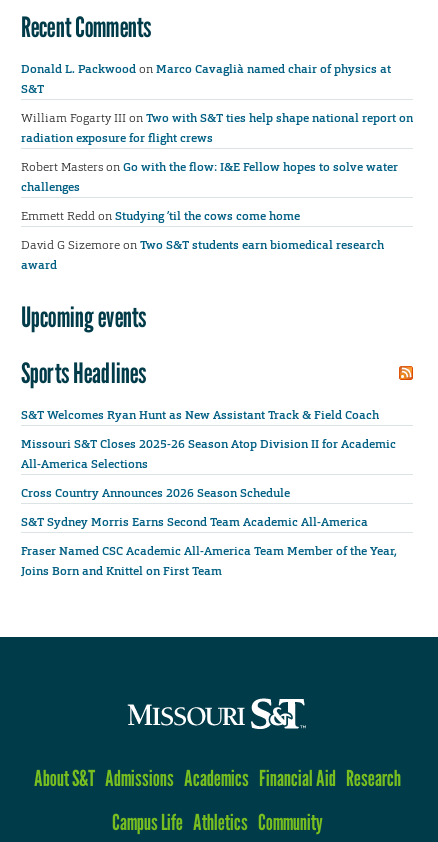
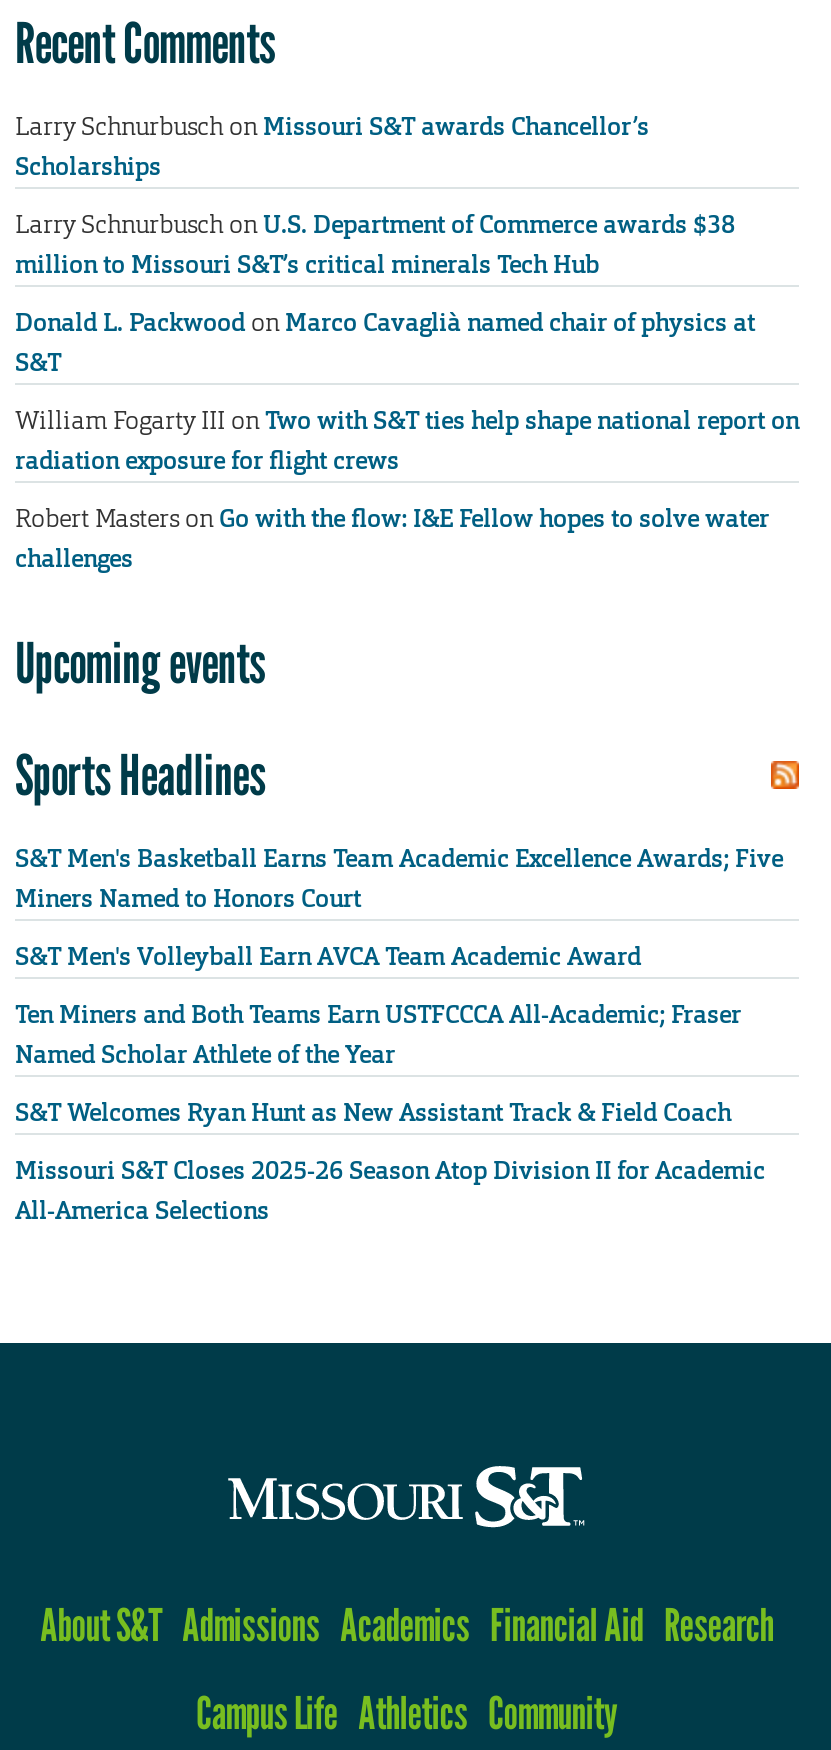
none -> [15,110,735,280] Larry Schnurbusch on Missouri S&T awards Chancellor’s | Scholarships | Larry Schnurbusch on U.S. Department of Commerce awards $38 | million to Missouri S&T’s critical minerals Tech Hub
moved [21,61,413,195] -> [15,307,799,575]: Donald L. Packwood on Marco Cavaglià named chair of physics at | S&T | William Fogarty III on Two with S&T ties help shape national report on | radiation exposure for flight crews | Robert Masters on Go with the flow: I&E Fellow hopes to solve water | challenges
[21,208,384,273] Emmett Redd on Studying ’til the cows come home | David G Sizemore on Two S&T students earn biomedical research | award -> none
none -> [15,842,783,1070] S&T Men's Basketball Earns Team Academic Excellence Awards; Five | Miners Named to Honors Court | S&T Men's Volleyball Earn AVCA Team Academic Award | Ten Miners and Both Teams Earn USTFCCCA All-Academic; Fraser | Named Scholar Athlete of the Year
moved [21,406,396,472] -> [15,1097,765,1227]: S&T Welcomes Ryan Hunt as New Assistant Track & Field Coach | Missouri S&T Closes 2025-26 Season Atop Division II for Academic | All-America Selections
[21,485,397,579] Cross Country Announces 2026 Season Schedule | S&T Sydney Morris Earns Second Team Academic All-America | Fraser Named CSC Academic All-America Team Member of the Year, | Joins Born and Knittel on First Team -> none

